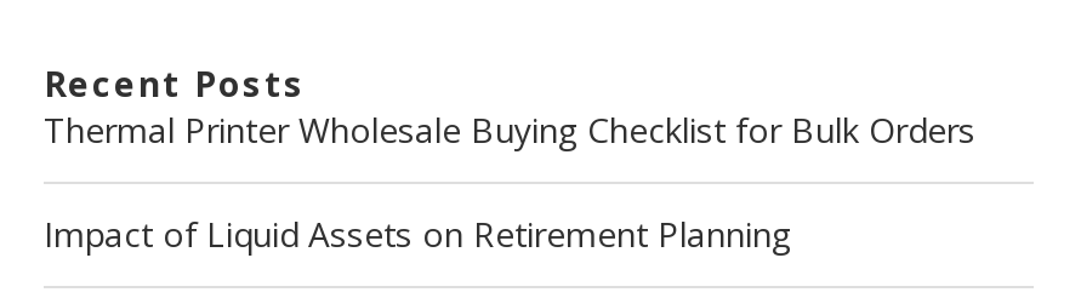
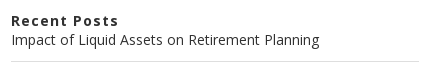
[44,107,975,153] Thermal Printer Wholesale Buying Checklist for Bulk Orders -> none

